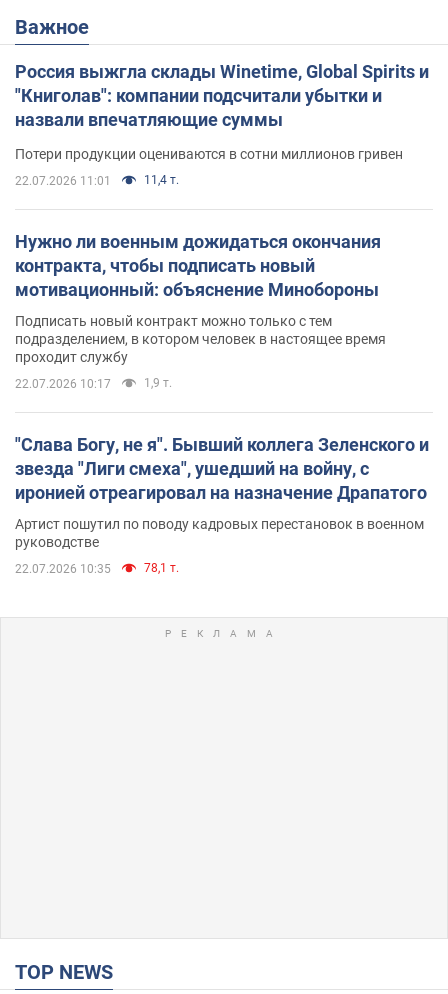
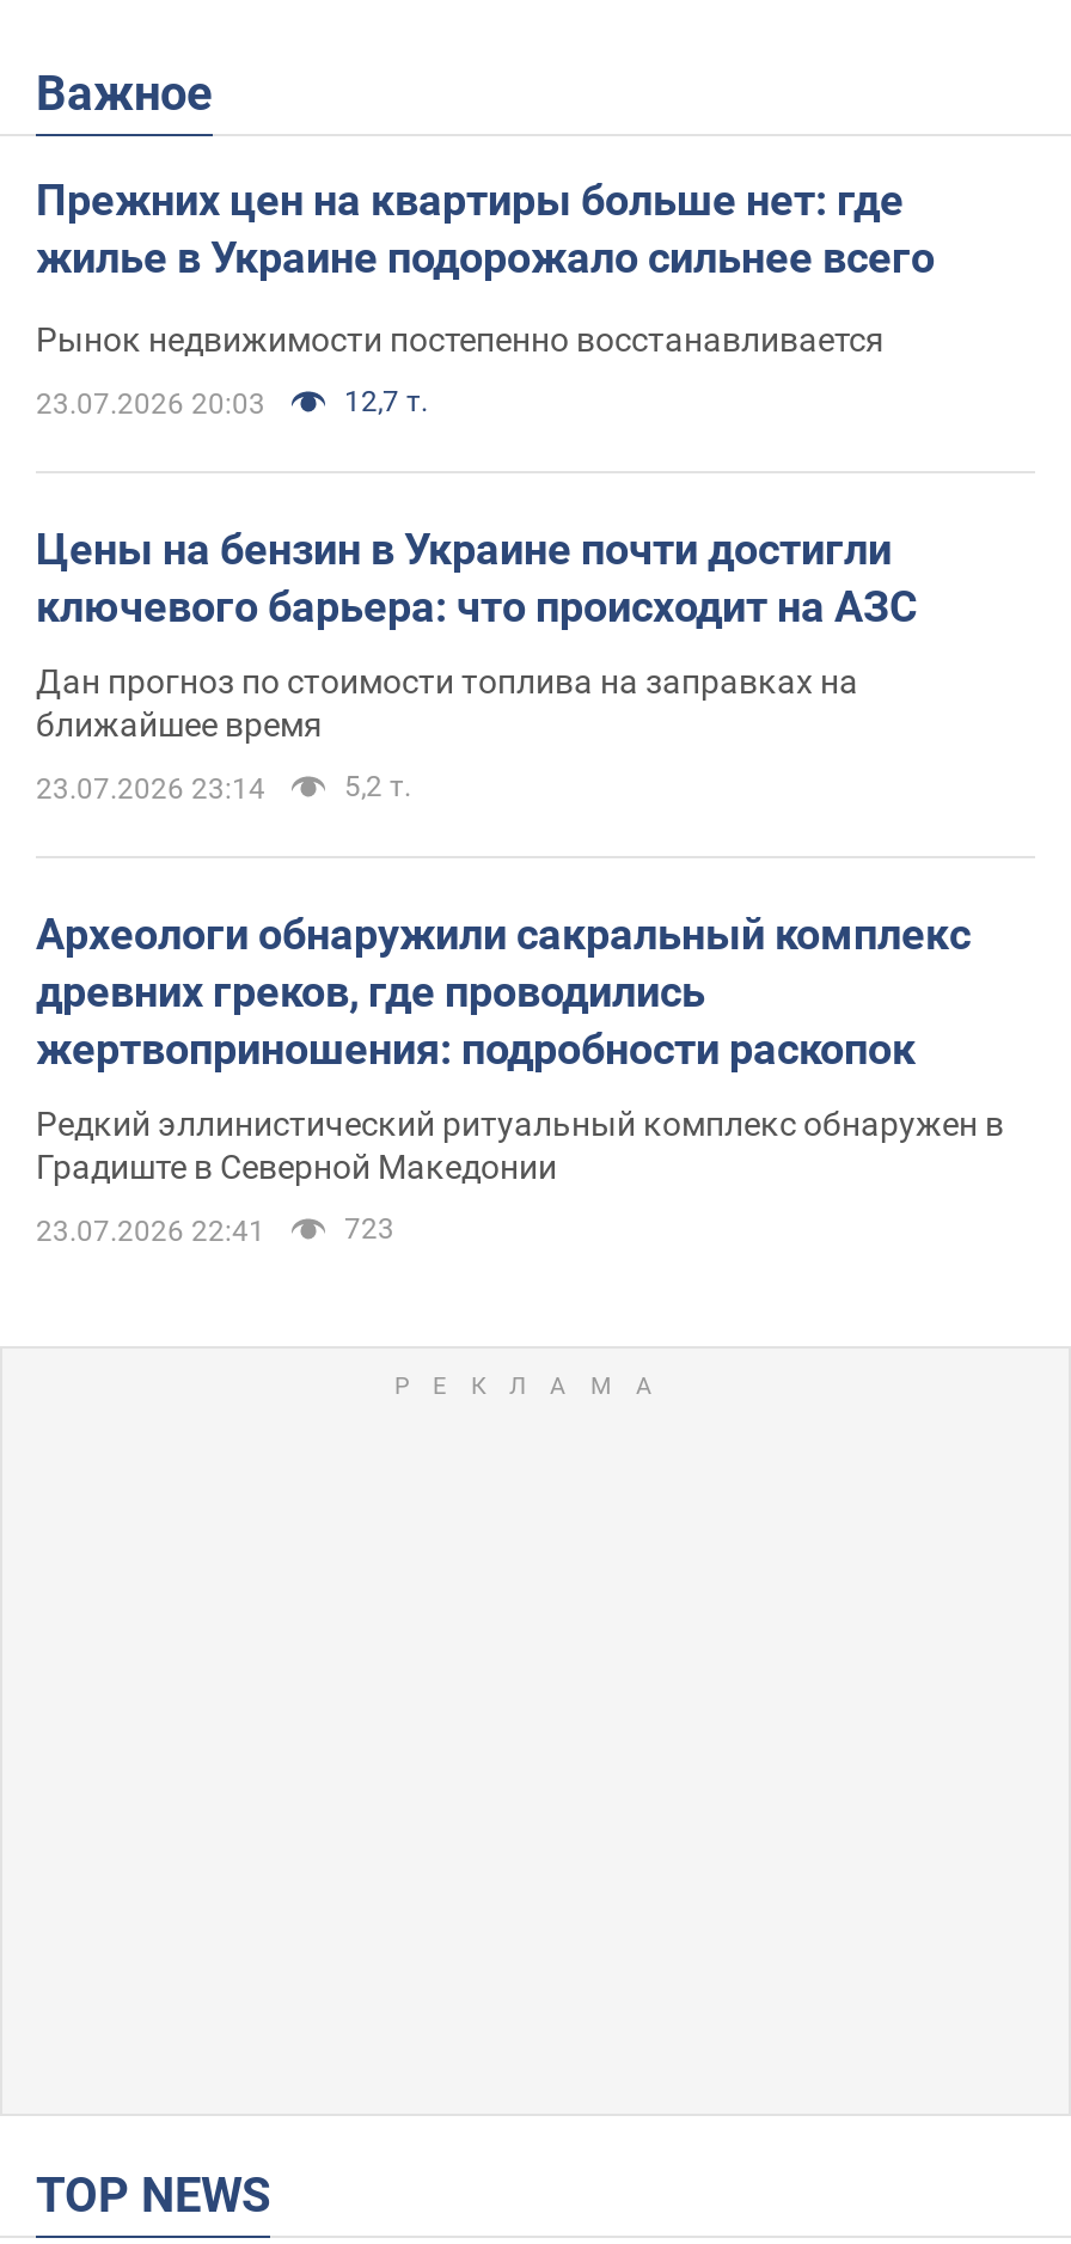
[15,61,429,130] Россия выжгла склады Winetime, Global Spirits и | "Книголав": компании подсчитали убытки и | назвали впечатляющие суммы -> [36,175,935,282] Прежних цен на квартиры больше нет: где | жилье в Украине подорожало сильнее всего
[15,146,403,162] Потери продукции оцениваются в сотни миллионов гривен -> [36,320,885,359] Рынок недвижимости постепенно восстанавливается
[15,173,179,188] 22.07.2026 11:01 | 11,4 т. -> [36,385,428,421] 23.07.2026 20:03 | 12,7 т.
[15,231,381,300] Нужно ли военным дожидаться окончания | контракта, чтобы подписать новый | мотивационный: объяснение Минобороны -> [36,524,918,631] Цены на бензин в Украине почти достигли | ключевого барьера: что происходит на АЗС
[15,313,386,365] Подписать новый контракт можно только с тем | подразделением, в котором человек в настоящее время | проходит службу -> [36,662,858,744] Дан прогноз по стоимости топлива на заправках на | ближайшее время
[15,376,172,391] 22.07.2026 10:17 | 1,9 т. -> [36,770,411,806] 23.07.2026 23:14 | 5,2 т.
[15,434,429,503] "Слава Богу, не я". Бывший коллега Зеленского и | звезда "Лиги смеха", ушедший на войну, с | иронией отреагировал на назначение Драпатого -> [36,909,971,1074] Археологи обнаружили сакральный комплекс | древних греков, где проводились | жертвоприношения: подробности раскопок
[15,516,424,550] Артист пошутил по поводу кадровых перестановок в военном | руководстве -> [36,1105,1004,1186] Редкий эллинистический ритуальный комплекс обнаружен в | Градиште в Северной Македонии
[15,561,179,576] 22.07.2026 10:35 | 78,1 т. -> [36,1212,394,1248] 23.07.2026 22:41 | 723

